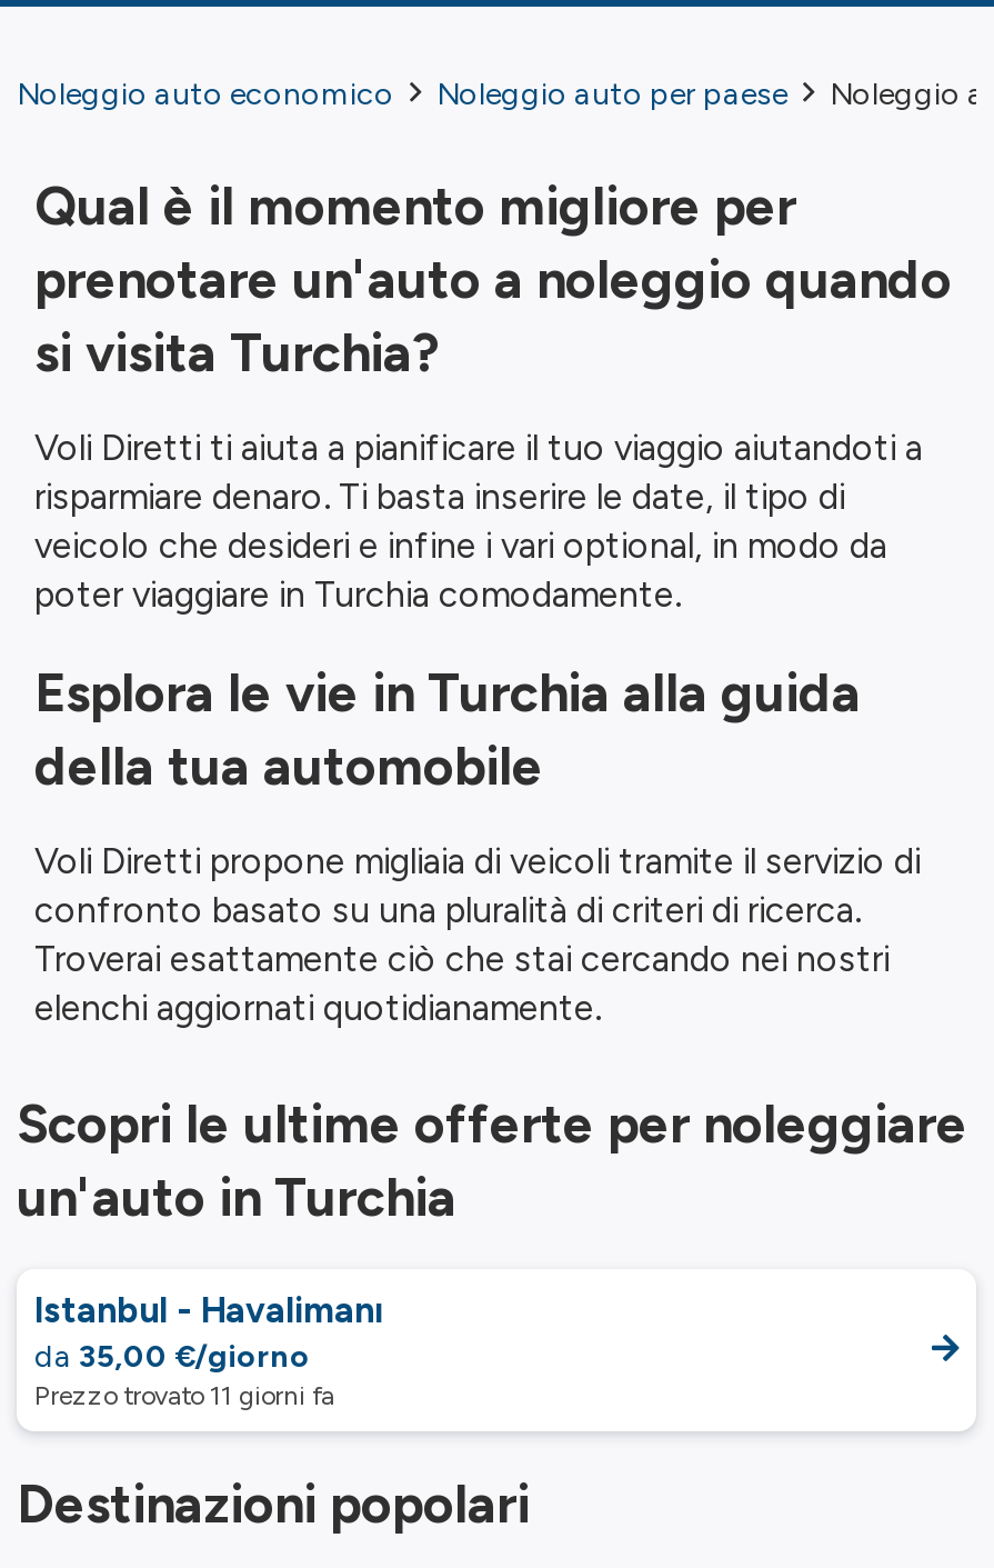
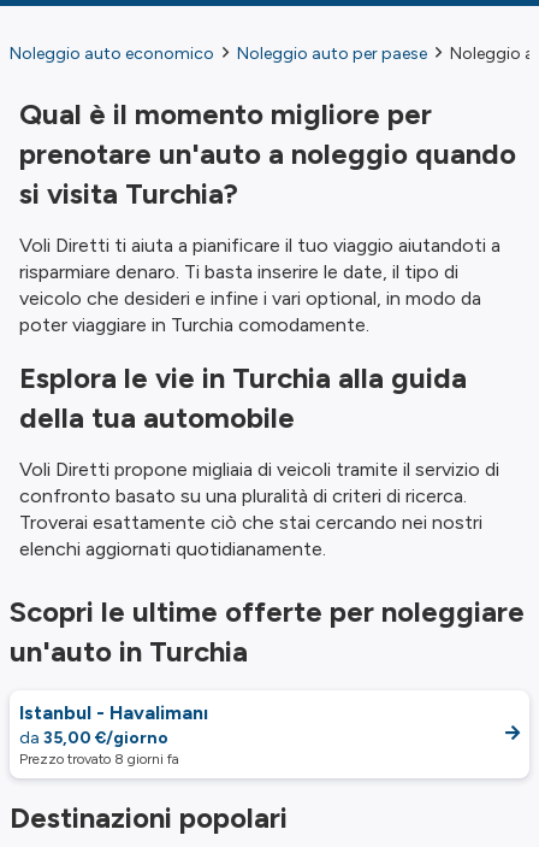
[34,1380,334,1411] Prezzo trovato 11 giorni fa -> [19,751,179,767] Prezzo trovato 8 giorni fa

